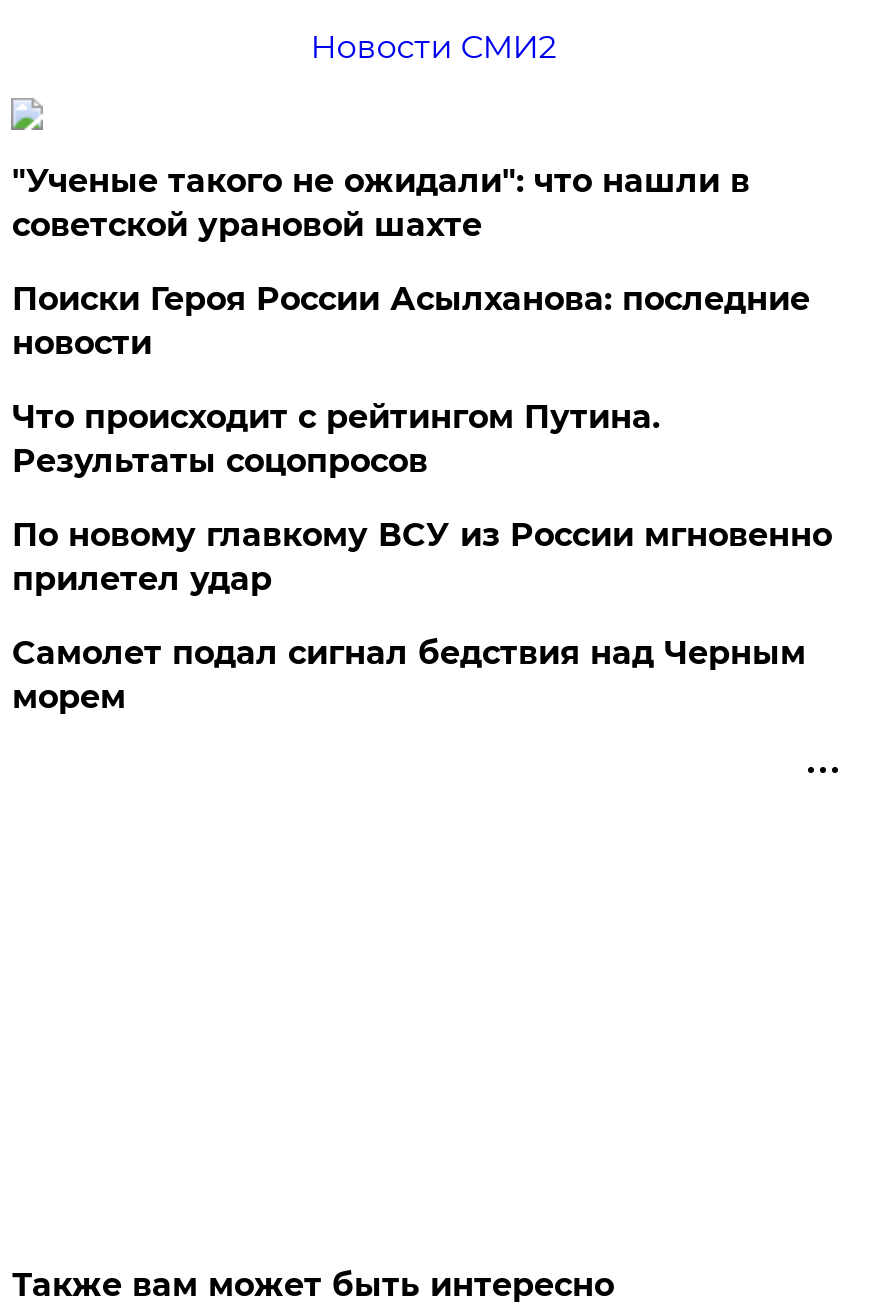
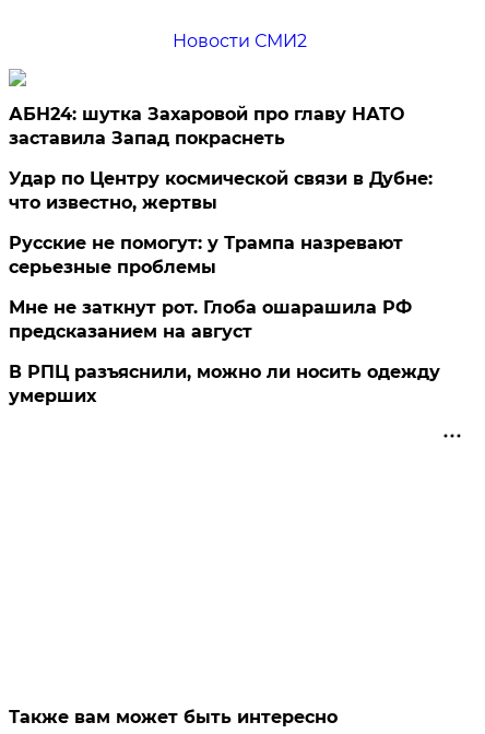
[12,162,750,244] "Ученые такого не ожидали": что нашли в | советской урановой шахте -> [9,104,405,149] АБН24: шутка Захаровой про главу НАТО | заставила Запад покраснеть
[12,280,810,362] Поиски Героя России Асылханова: последние | новости -> [9,168,433,213] Удар по Центру космической связи в Дубне: | что известно, жертвы
[12,398,660,480] Что происходит с рейтингом Путина. | Результаты соцопросов -> [9,233,404,277] Русские не помогут: у Трампа назревают | серьезные проблемы
[12,516,832,598] По новому главкому ВСУ из России мгновенно | прилетел удар -> [9,297,412,342] Мне не заткнут рот. Глоба ошарашила РФ | предсказанием на август
[12,634,806,716] Самолет подал сигнал бедствия над Черным | морем -> [9,362,441,406] В РПЦ разъяснили, можно ли носить одежду | умерших

